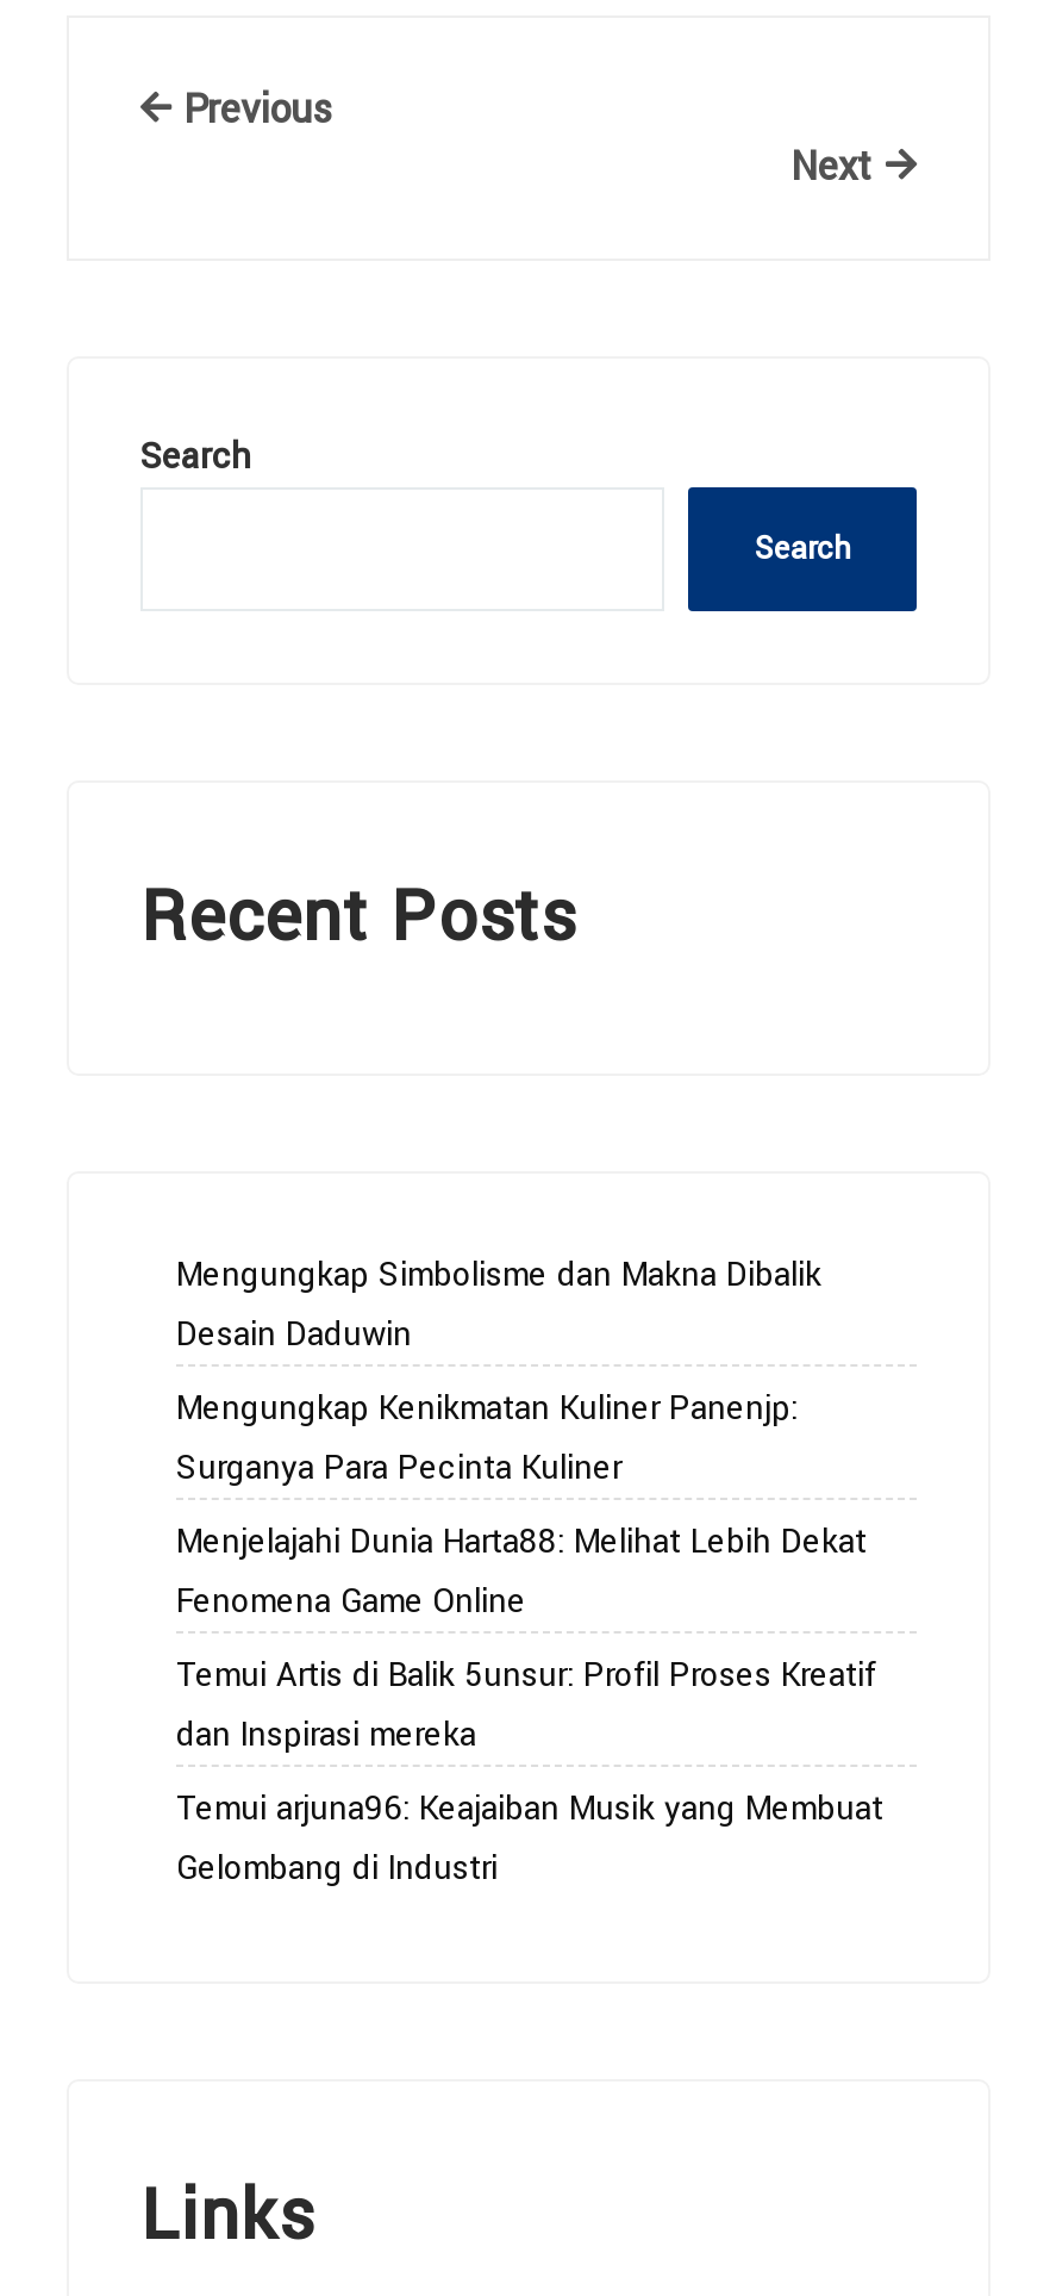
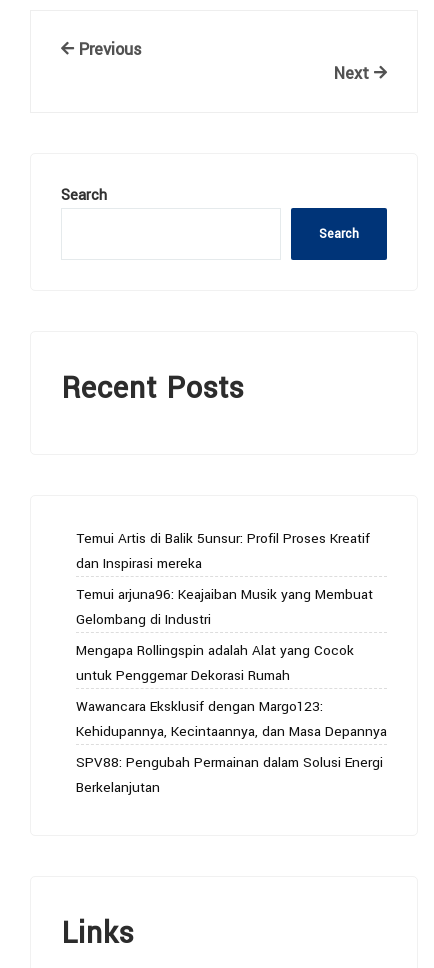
[176,1252,867,1624] Mengungkap Simbolisme dan Makna Dibalik | Desain Daduwin | Mengungkap Kenikmatan Kuliner Panenjp: | Surganya Para Pecinta Kuliner | Menjelajahi Dunia Harta88: Melihat Lebih Dekat | Fenomena Game Online -> none
moved [176,1653,883,1891] -> [76,529,373,629]: Temui Artis di Balik 5unsur: Profil Proses Kreatif | dan Inspirasi mereka | Temui arjuna96: Keajaiban Musik yang Membuat | Gelombang di Industri
none -> [76,641,387,797] Mengapa Rollingspin adalah Alat yang Cocok | untuk Penggemar Dekorasi Rumah | Wawancara Eksklusif dengan Margo123: | Kehidupannya, Kecintaannya, dan Masa Depannya | SPV88: Pengubah Permainan dalam Solusi Energi | Berkelanjutan

